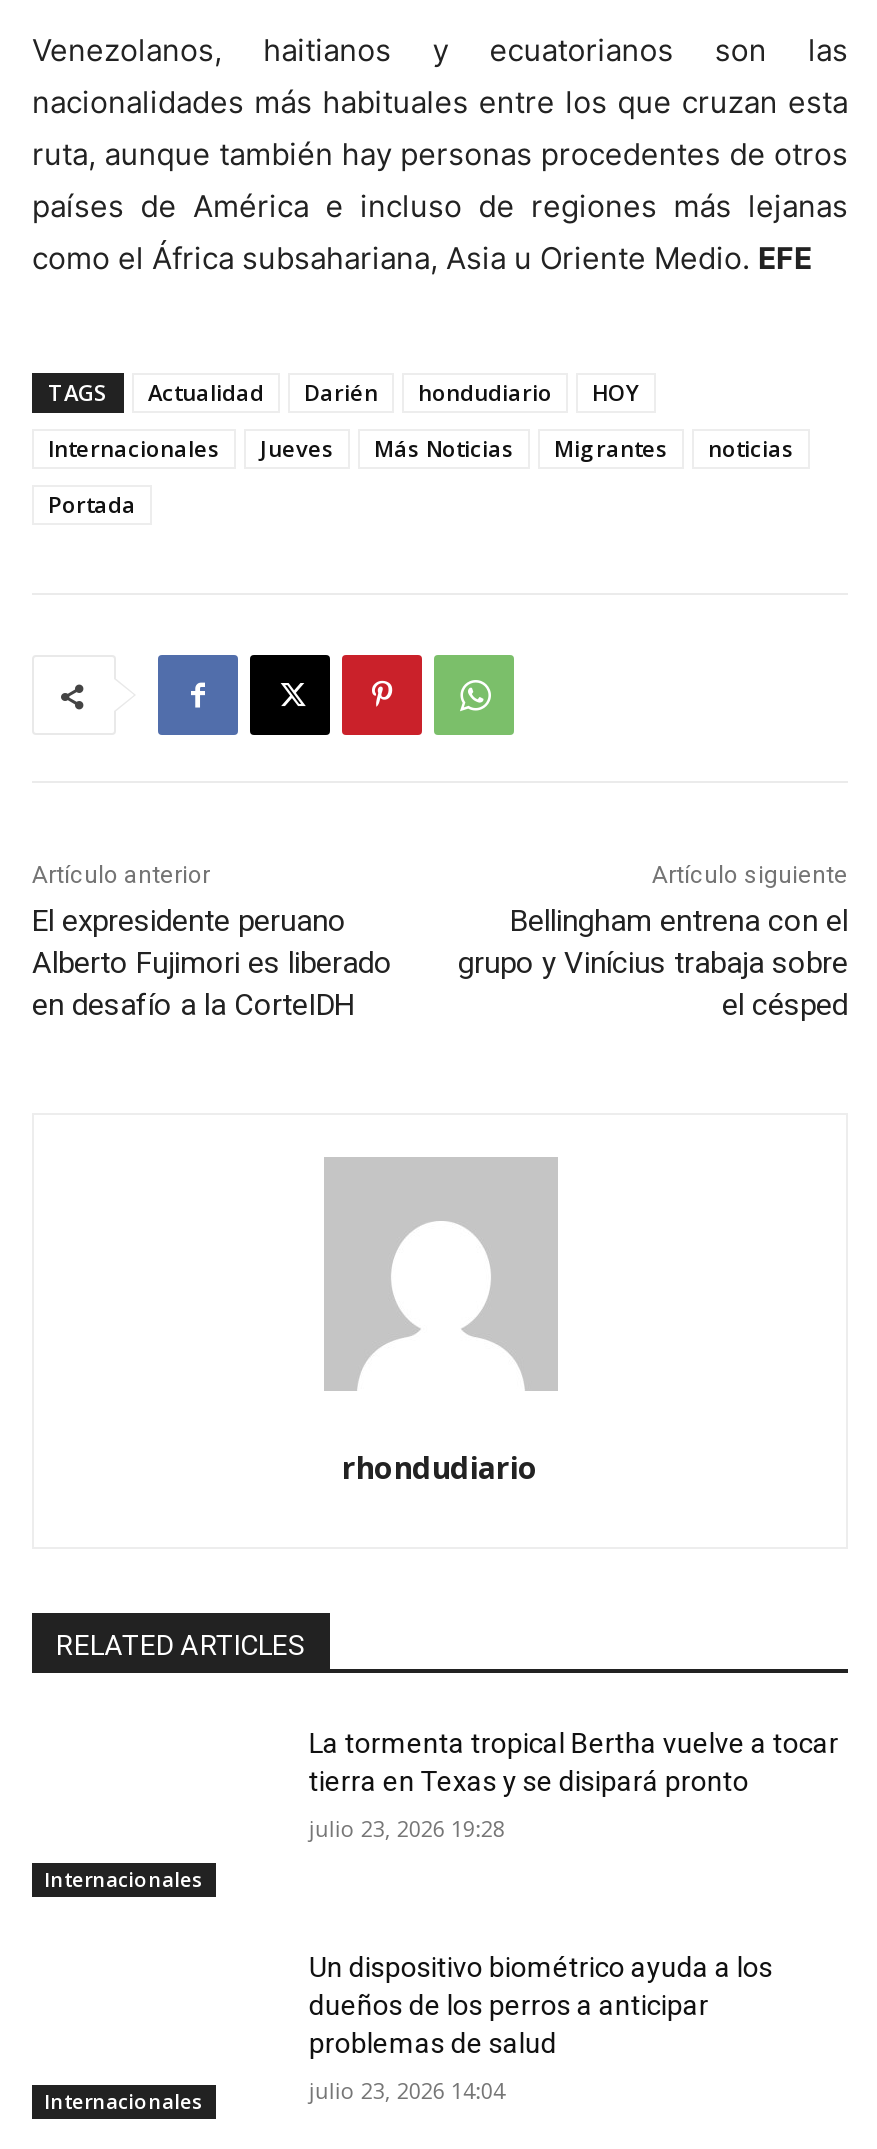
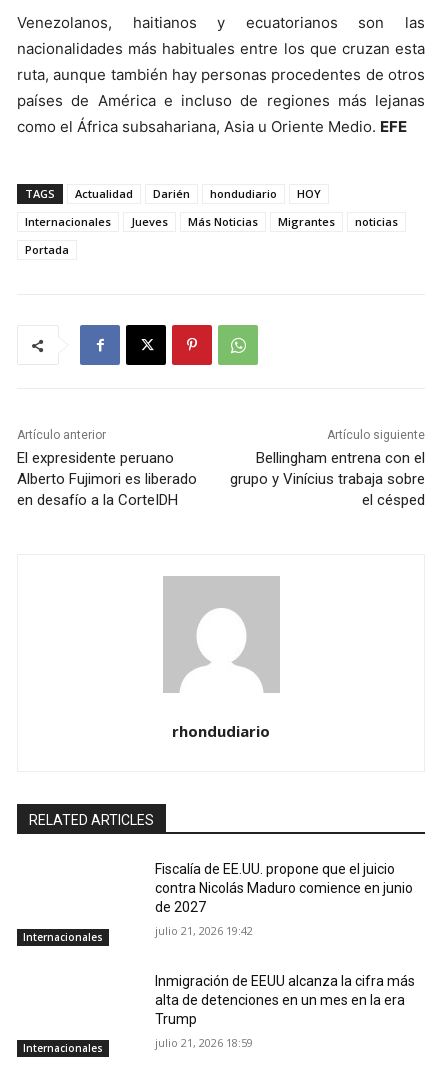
[309,1727,839,1797] La tormenta tropical Bertha vuelve a tocar | tierra en Texas y se disipará pronto -> [155,861,413,915] Fiscalía de EE.UU. propone que el juicio | contra Nicolás Maduro comience en junio | de 2027
[309,1813,505,1843] julio 23, 2026 19:28 -> [155,923,253,938] julio 21, 2026 19:42
[309,1950,773,2058] Un dispositivo biométrico ayuda a los | dueños de los perros a anticipar | problemas de salud -> [155,973,415,1027] Inmigración de EEUU alcanza la cifra más | alta de detenciones en un mes en la era | Trump
[309,2074,505,2104] julio 23, 2026 14:04 -> [155,1035,253,1050] julio 21, 2026 18:59

